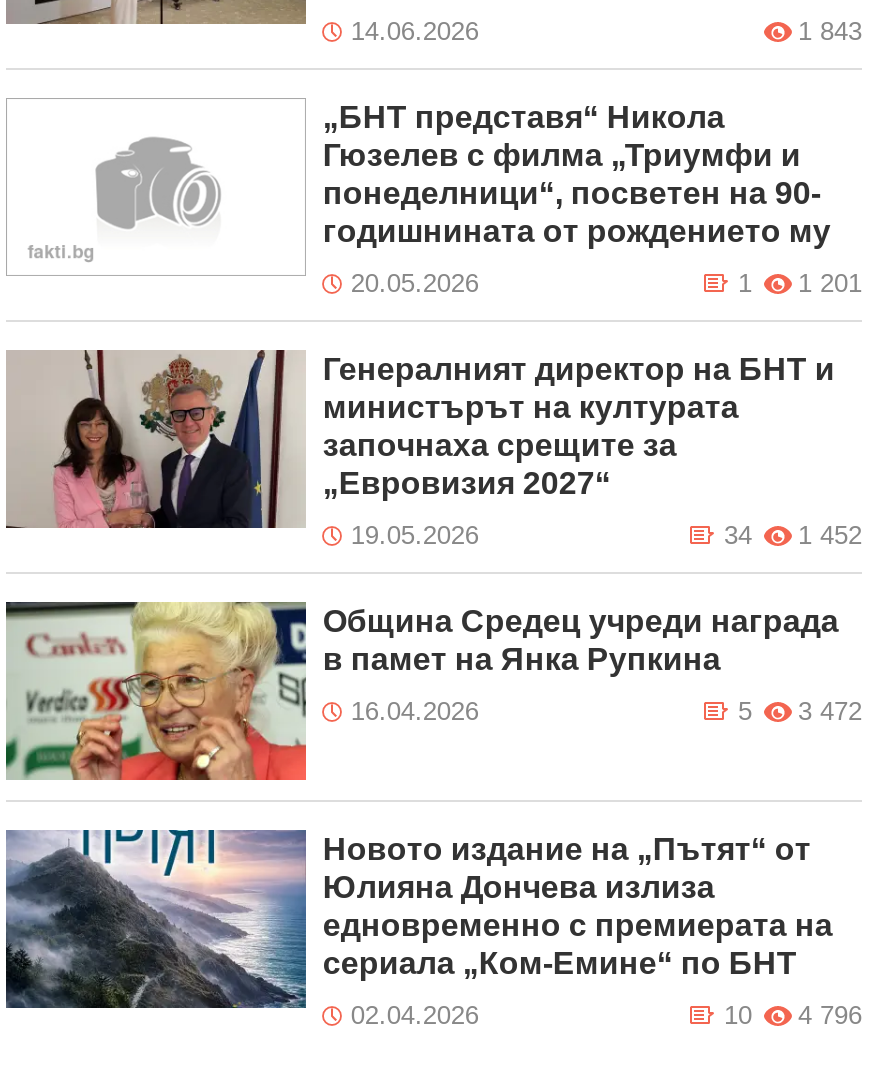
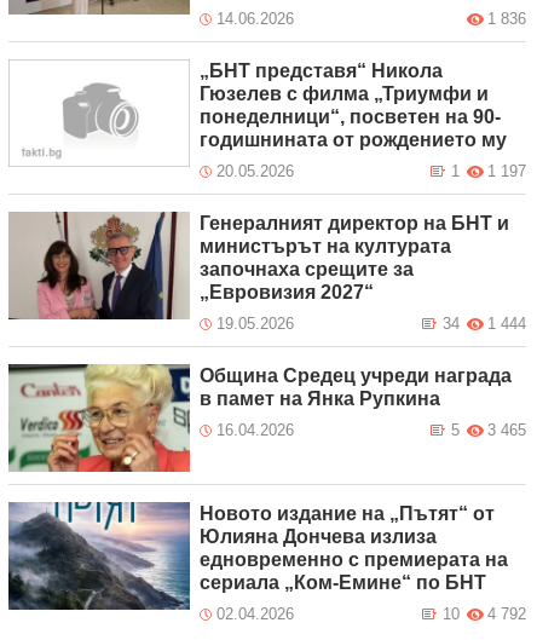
[798,16,862,46] 1 843 -> [487,10,526,28] 1 836
[738,268,862,298] 1 1 201 -> [451,162,526,180] 1 1 197
[724,520,862,550] 34 1 452 -> [443,314,526,333] 34 1 444
[738,696,862,726] 5 3 472 -> [451,421,526,439] 5 3 465
[724,1000,862,1030] 10 4 796 -> [443,605,526,623] 10 4 792

